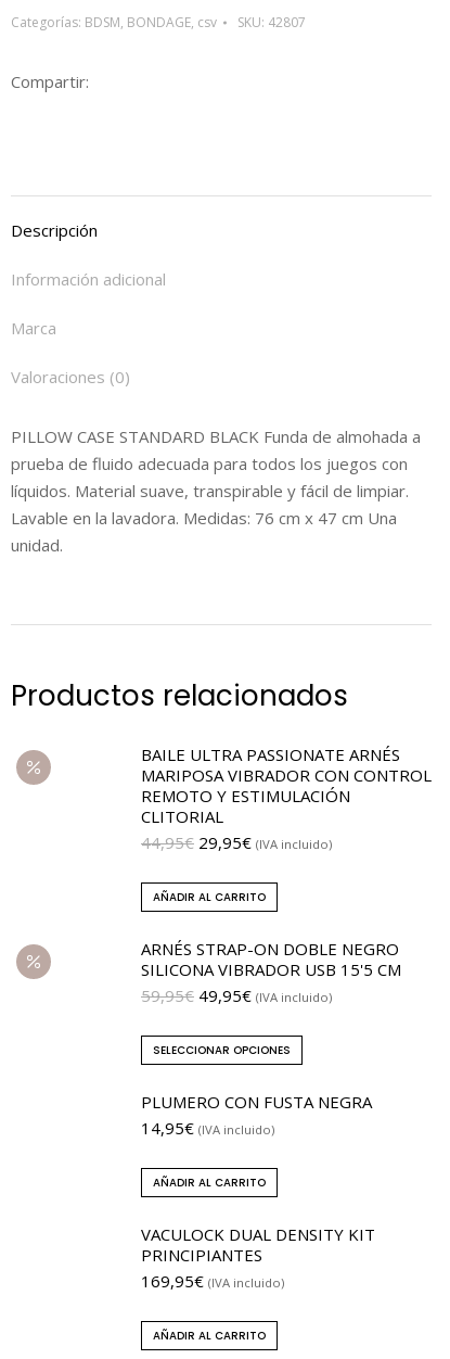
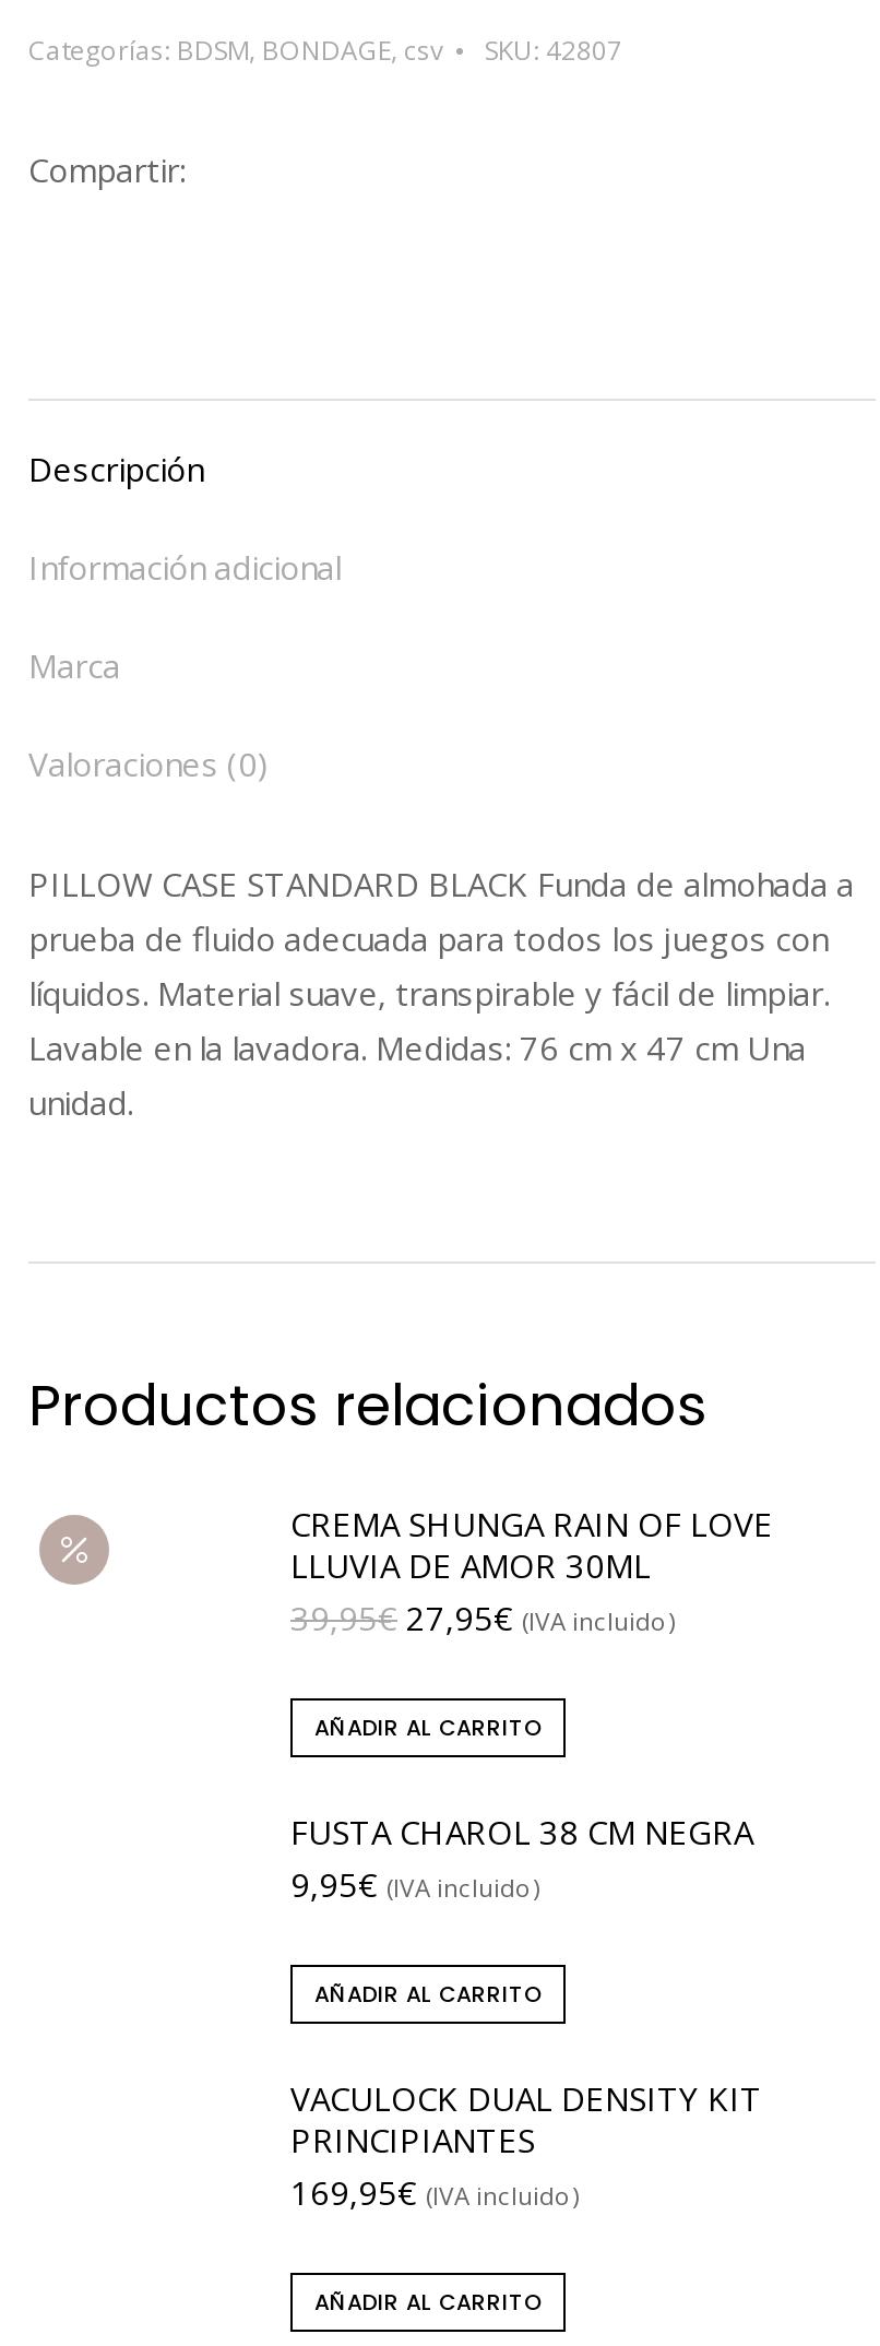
[141,744,432,853] BAILE ULTRA PASSIONATE ARNÉS | MARIPOSA VIBRADOR CON CONTROL | REMOTO Y ESTIMULACIÓN | CLITORIAL | 44,95 € 29,95€ (IVA incluido) -> [290,1502,773,1639] CREMA SHUNGA RAIN OF LOVE | LLUVIA DE AMOR 30ML | 39,95 € 27,95€ (IVA incluido)
[141,938,401,1139] ARNÉS STRAP-ON DOBLE NEGRO | SILICONA VIBRADOR USB 15'5 CM | 59,95 € 49,95€ (IVA incluido) | SELECCIONAR OPCIONES | PLUMERO CON FUSTA NEGRA | 14,95€ (IVA incluido) -> [290,1810,753,1906] FUSTA CHAROL 38 CM NEGRA | 9,95€ (IVA incluido)

